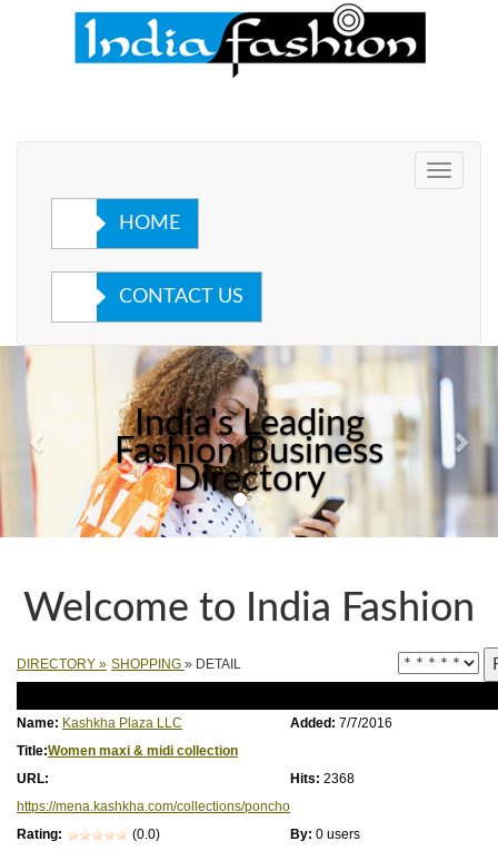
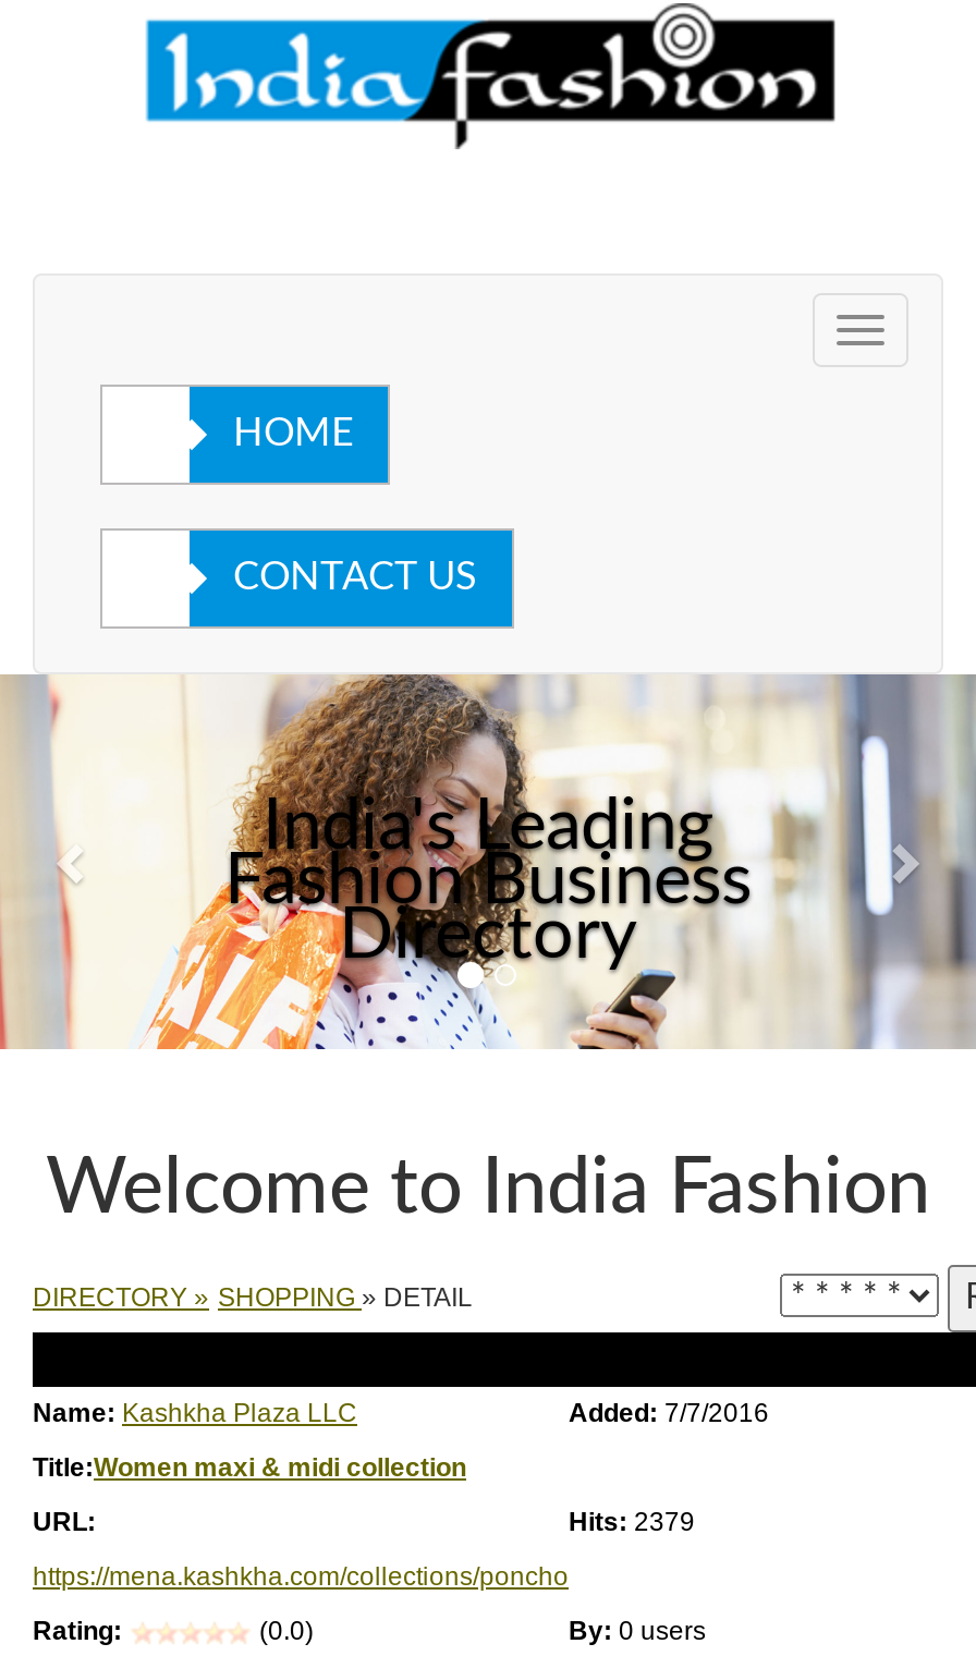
[290,771,355,786] Hits: 2368 -> [569,1506,695,1537] Hits: 2379

